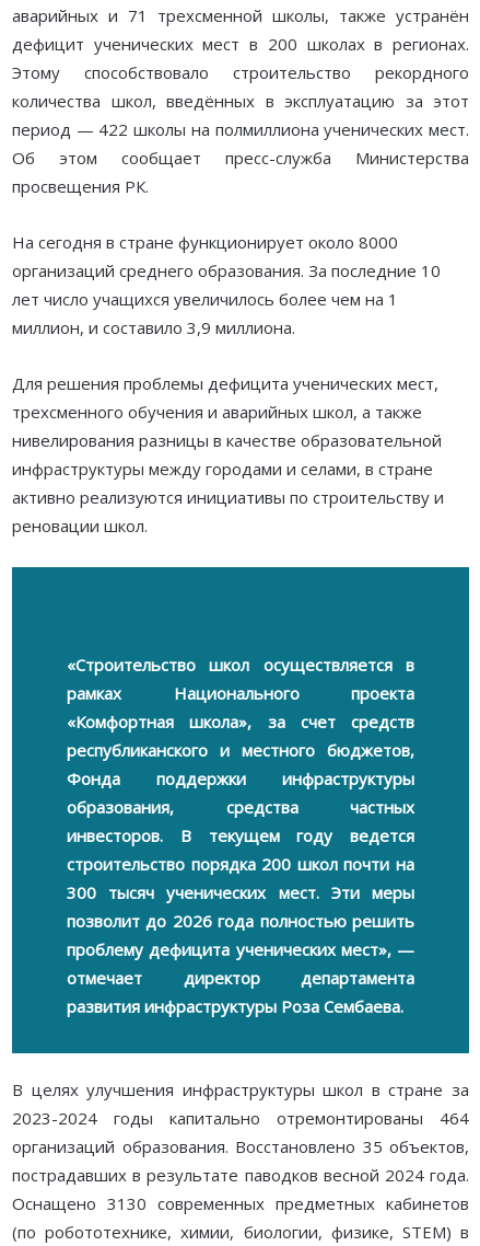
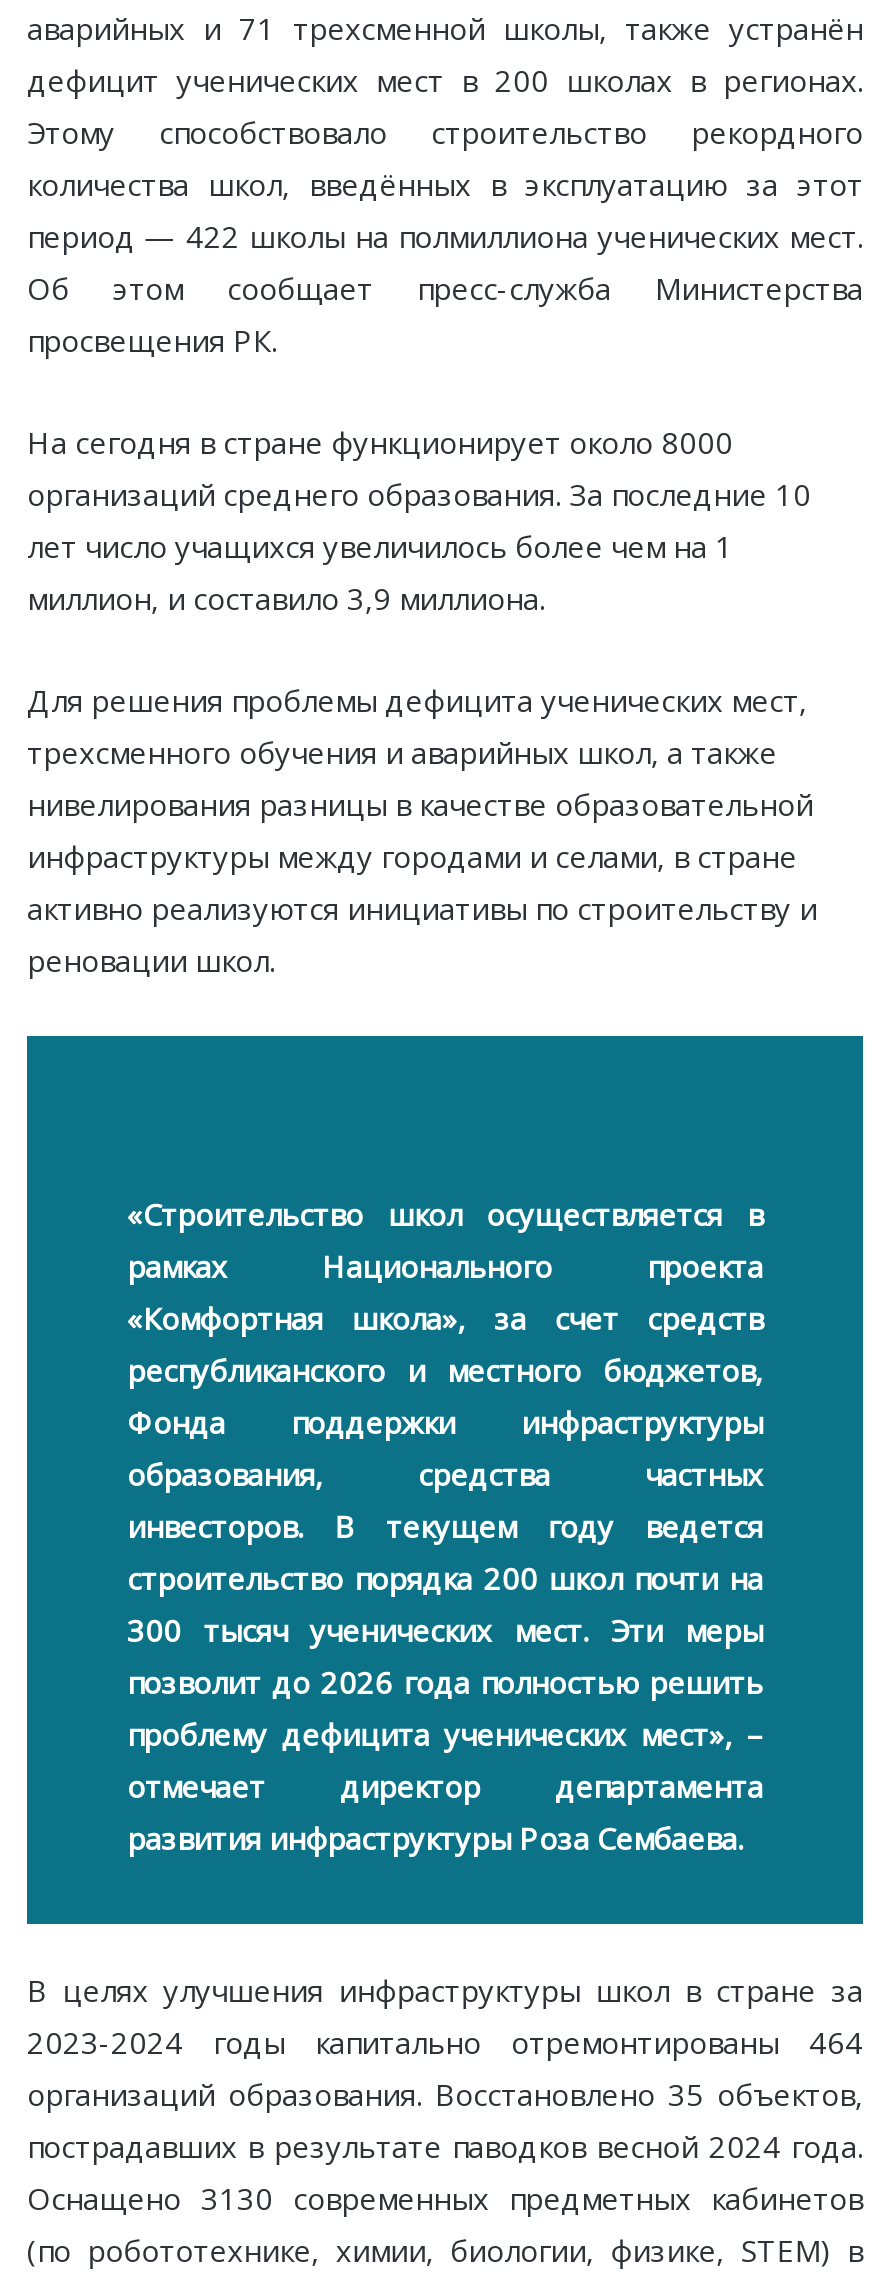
[67,938,414,960] проблему дефицита ученических мест», — -> [127,1714,763,1754] проблему дефицита ученических мест», –

